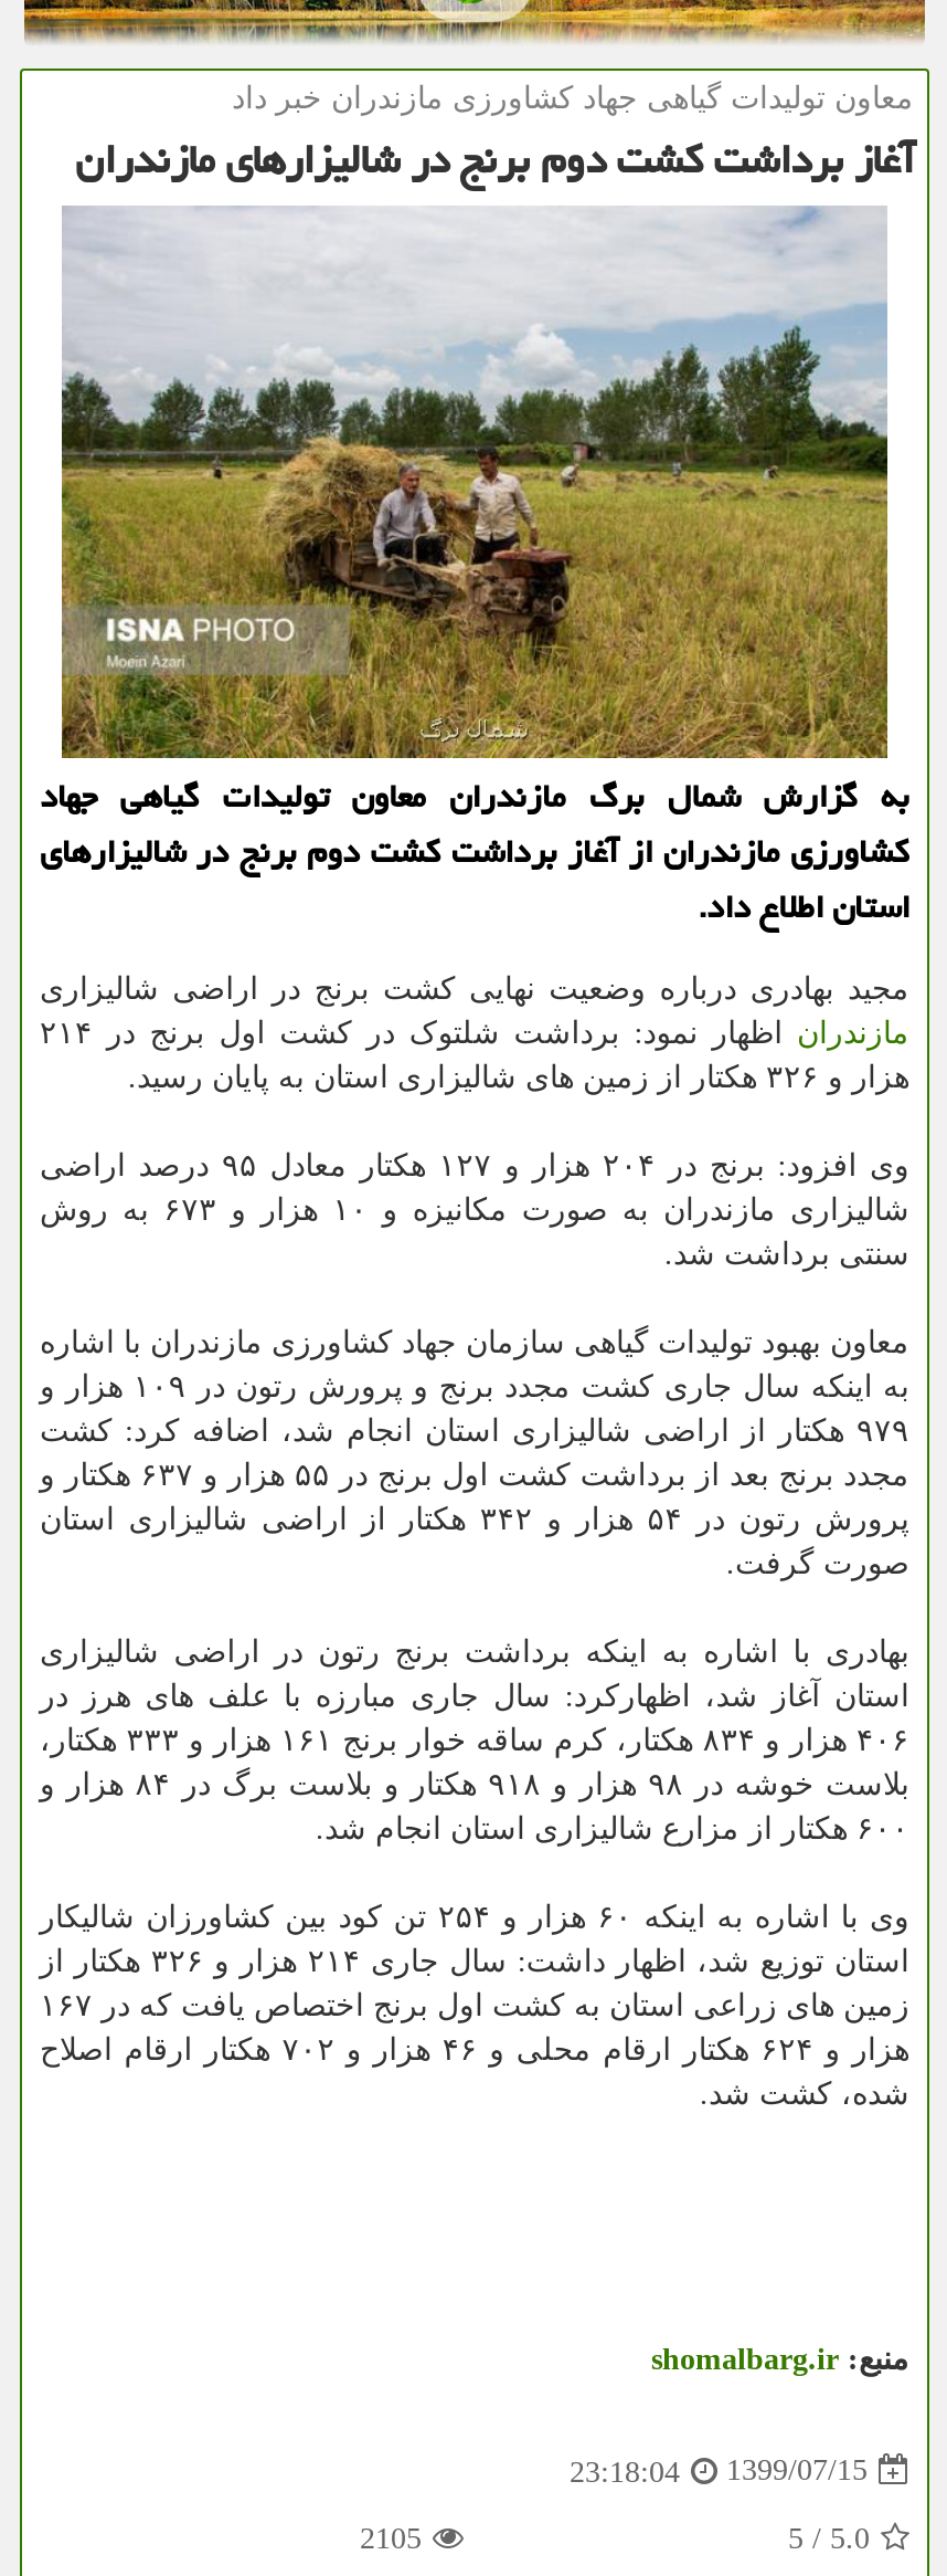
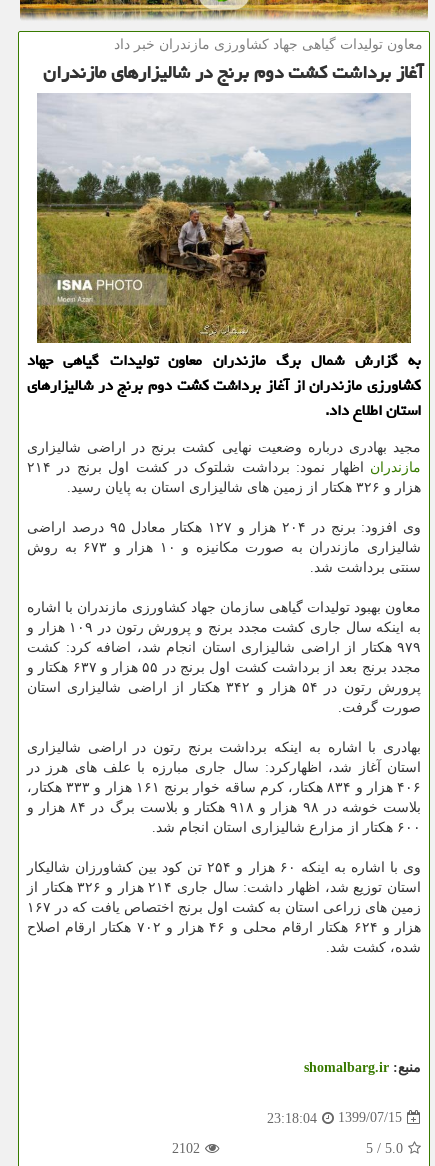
[360,2521,422,2554] 2105 -> [172,1140,200,1155] 2102

